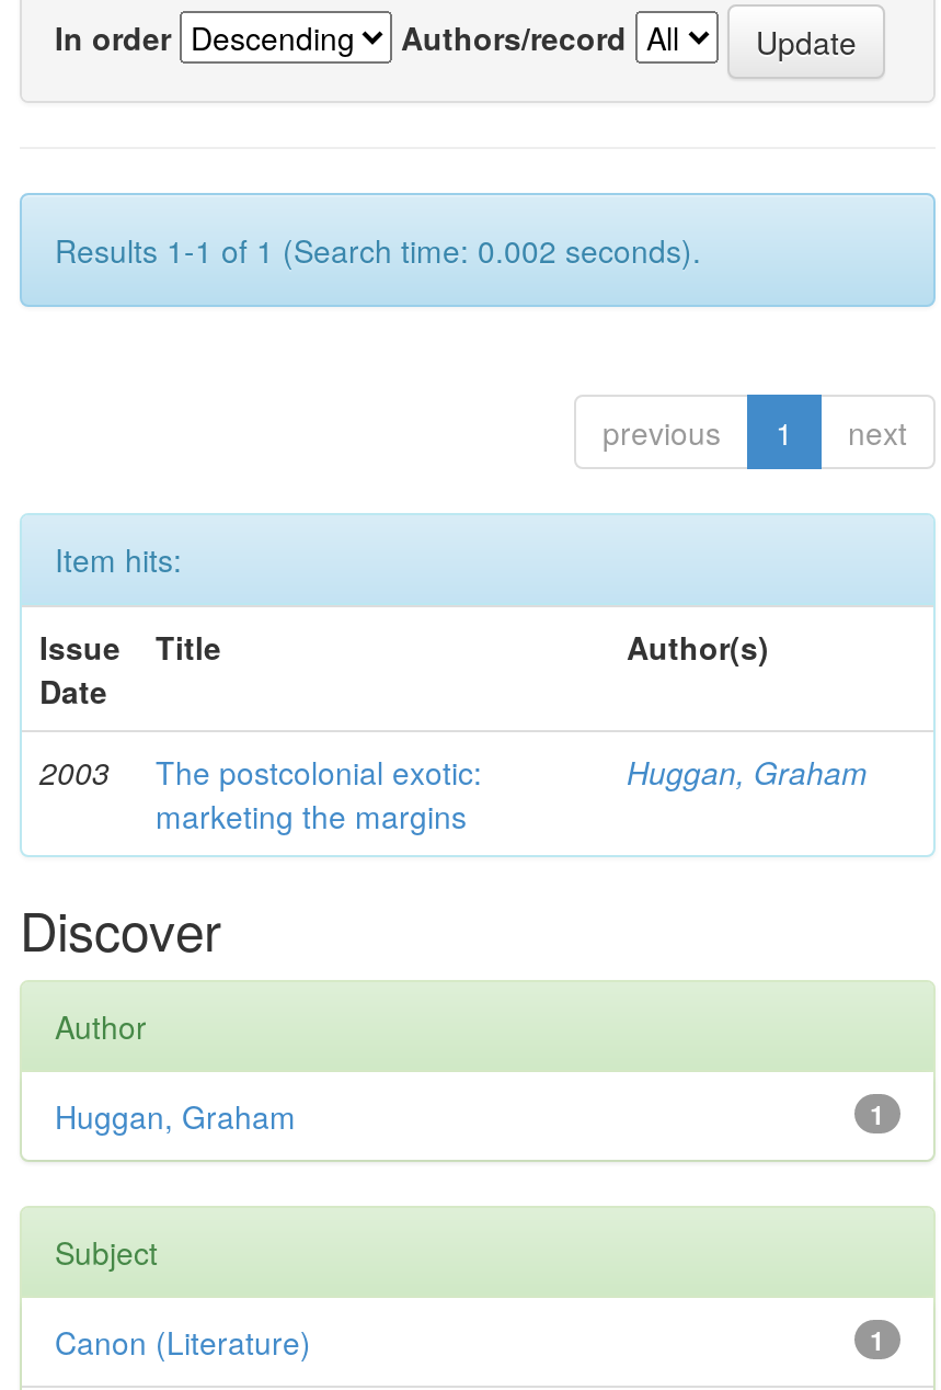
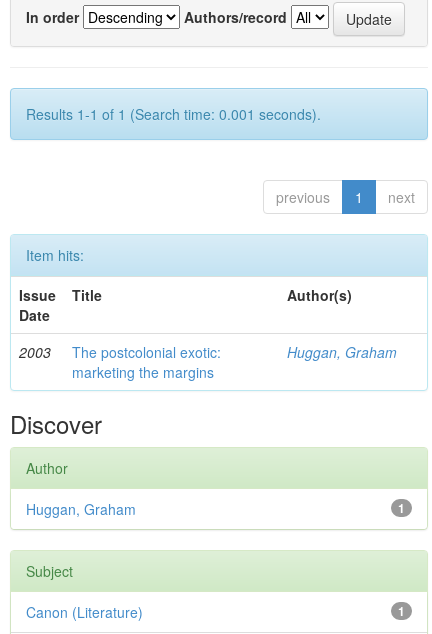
[55,228,701,272] Results 1-1 of 1 (Search time: 0.002 seconds). -> [26,104,321,124] Results 1-1 of 1 (Search time: 0.001 seconds).

